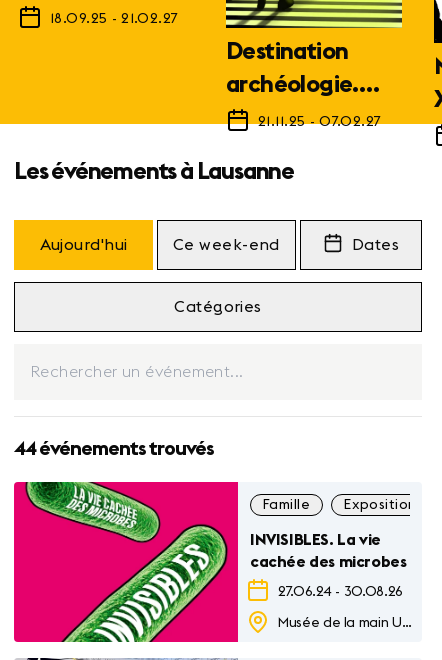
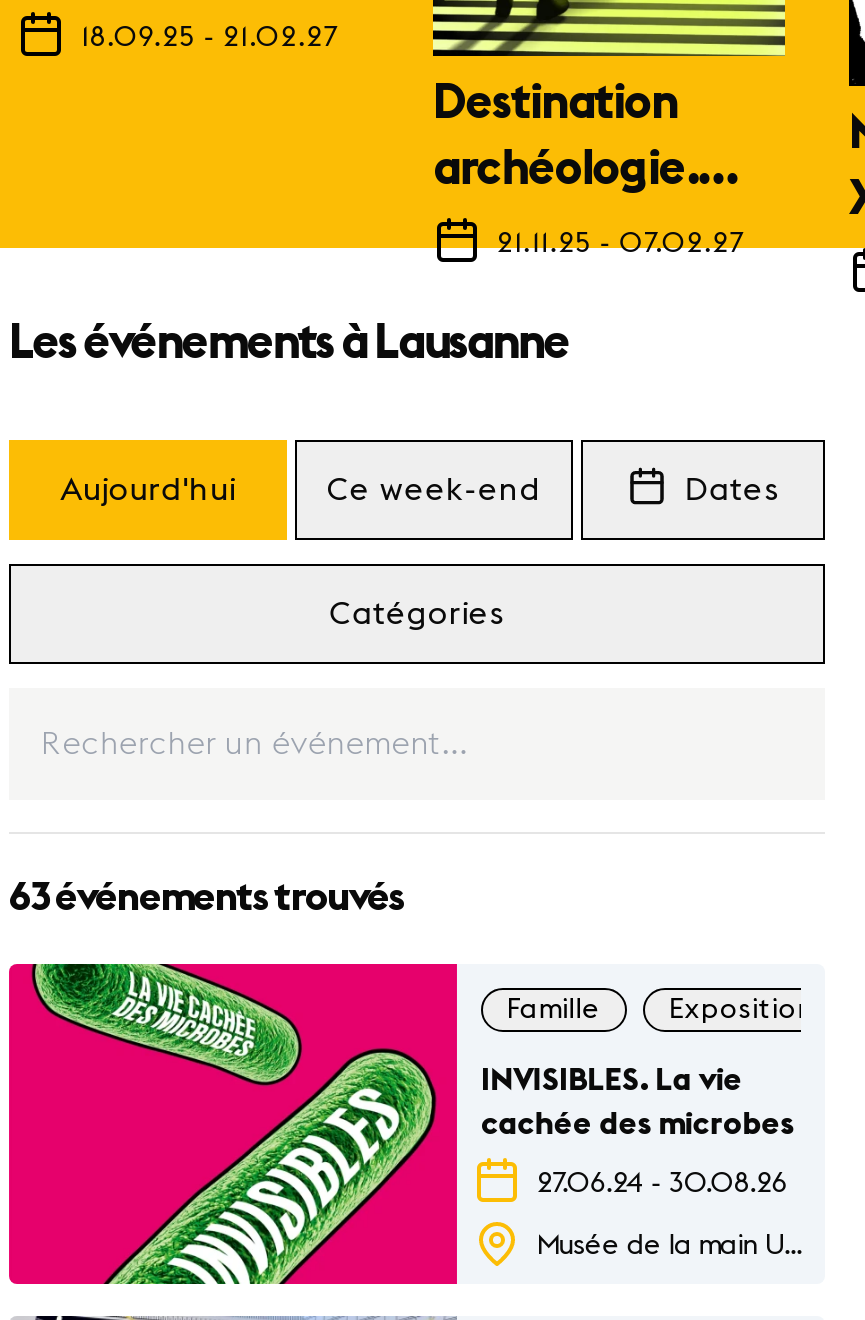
[14,439,214,459] 44 événements trouvés -> [9,878,405,918] 63 événements trouvés

